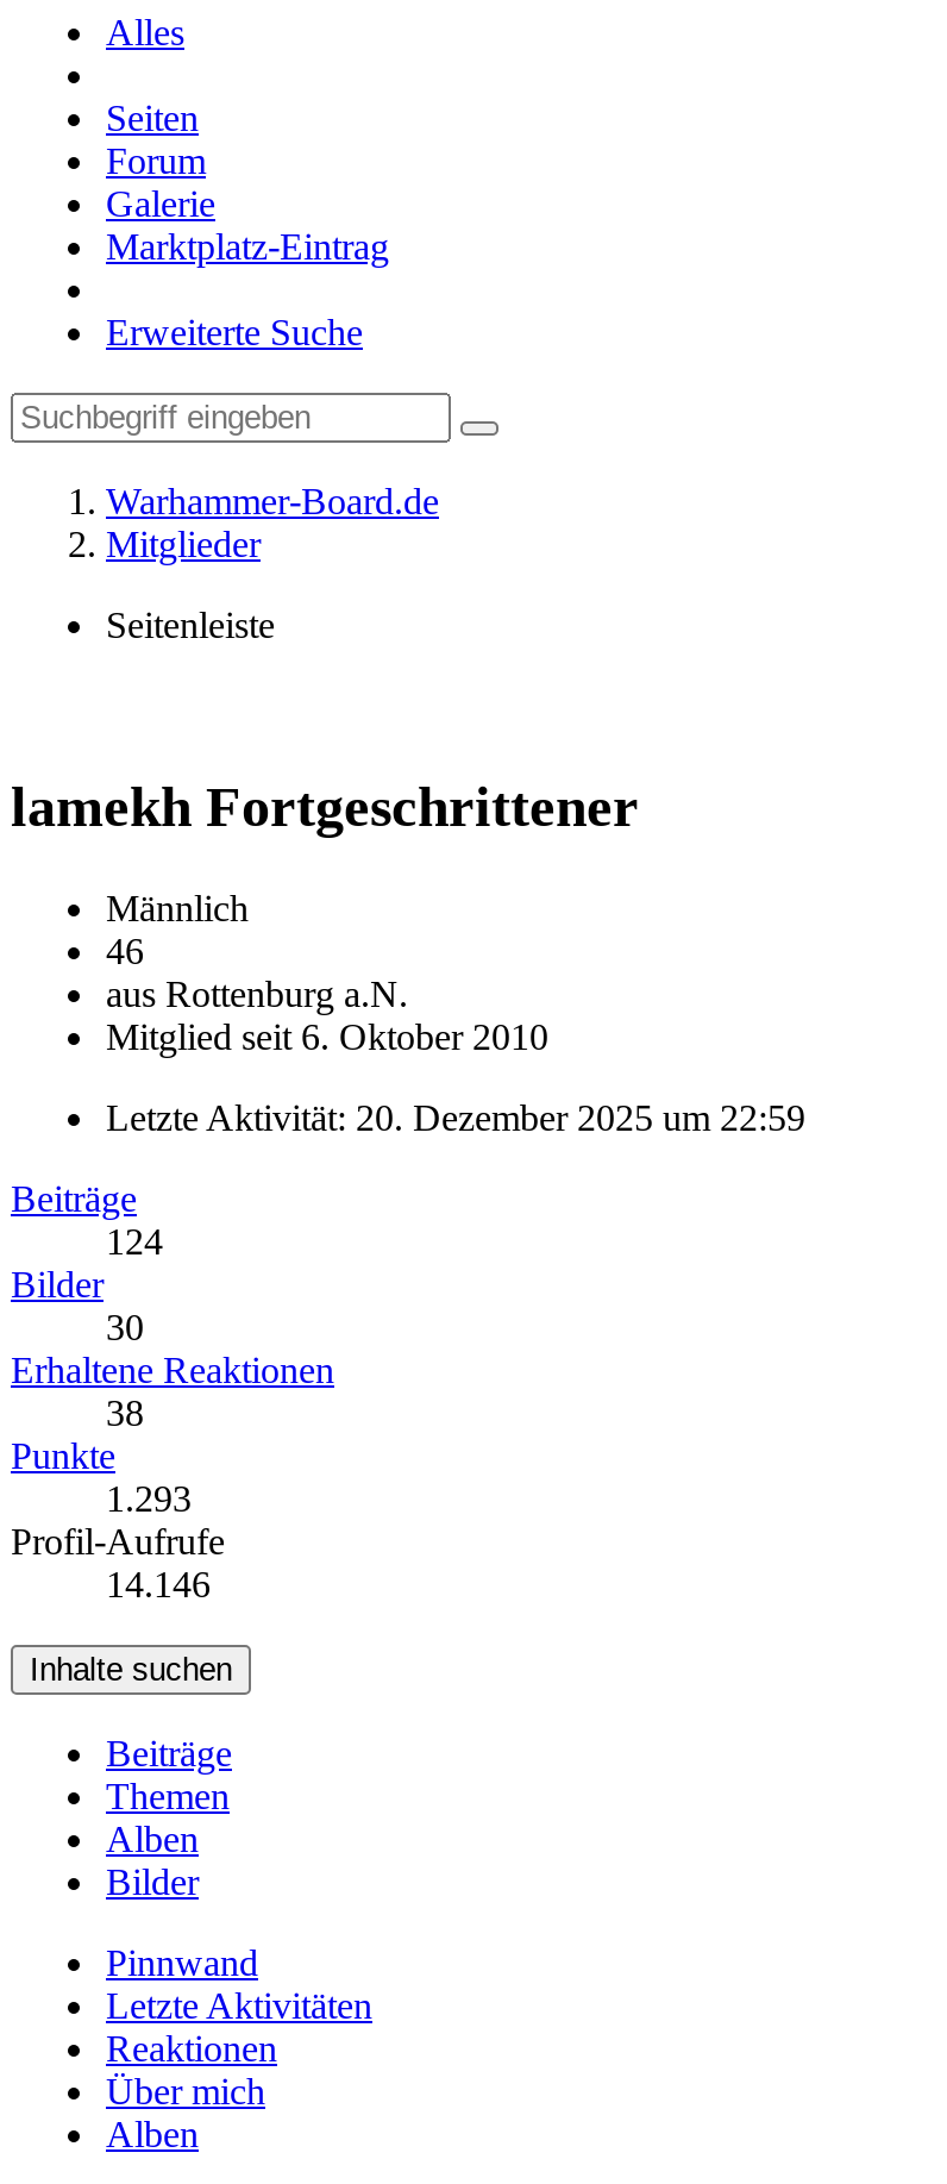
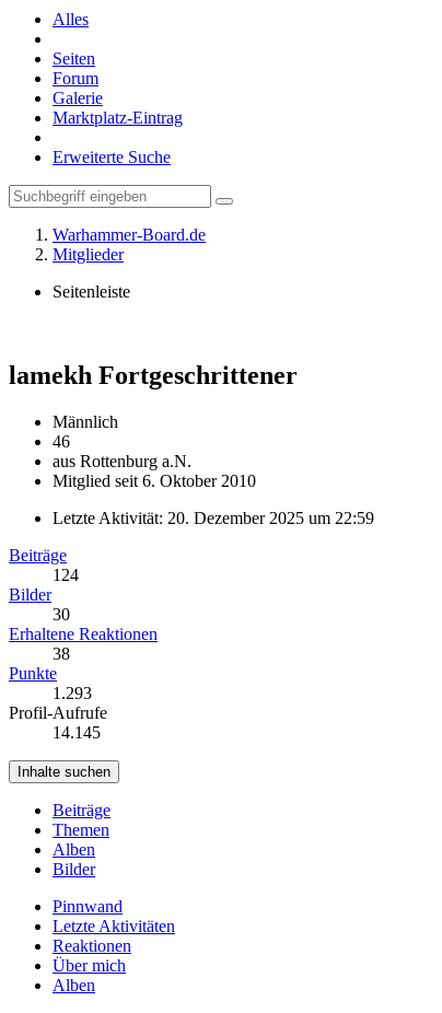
[106,1563,211,1603] 14.146 -> [53,723,101,741] 14.145

